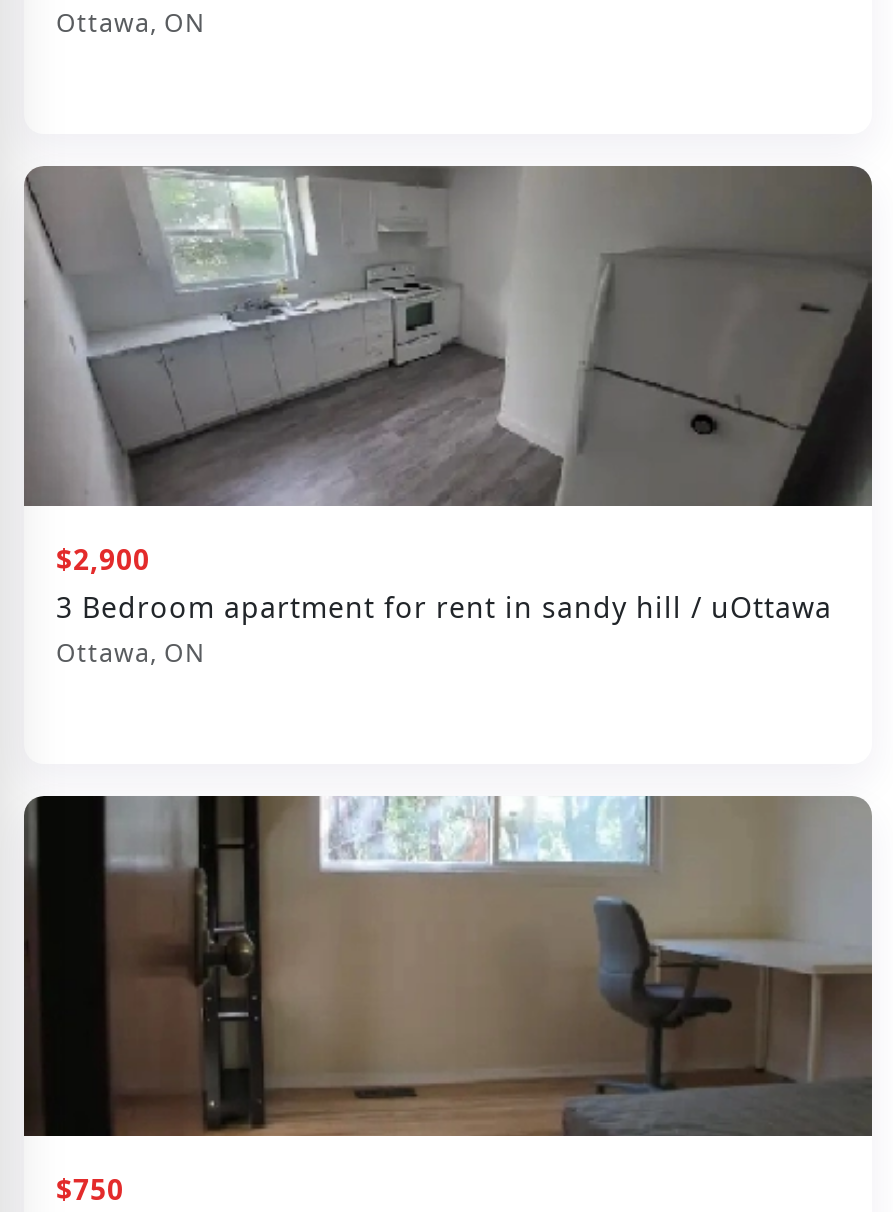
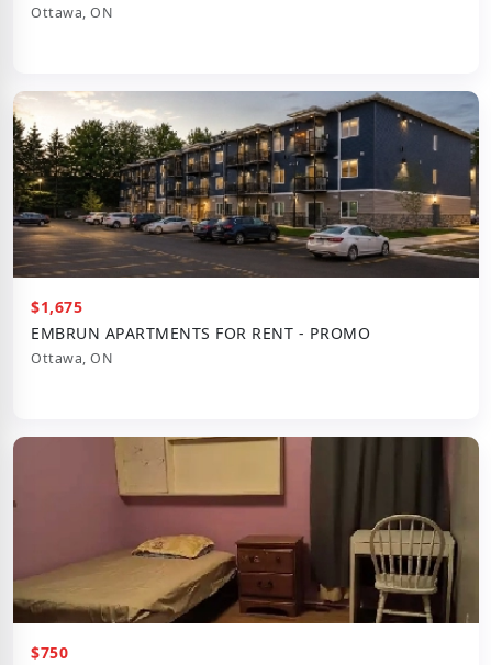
[24,164,874,625] [image] | $2,900 | 3 Bedroom apartment for rent in sandy hill / uOttawa -> [13,91,480,343] [image] | $1,675 | EMBRUN APARTMENTS FOR RENT - PROMO
[24,794,872,1138] [image] -> [13,436,479,624] [image]

